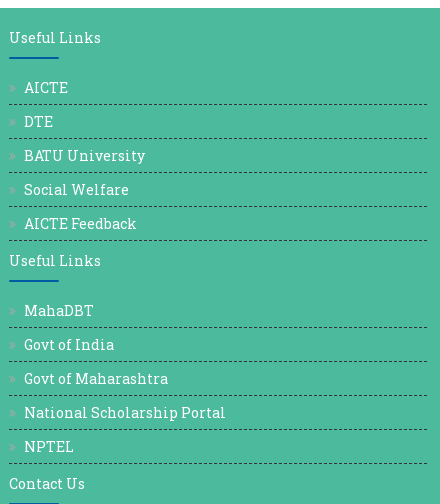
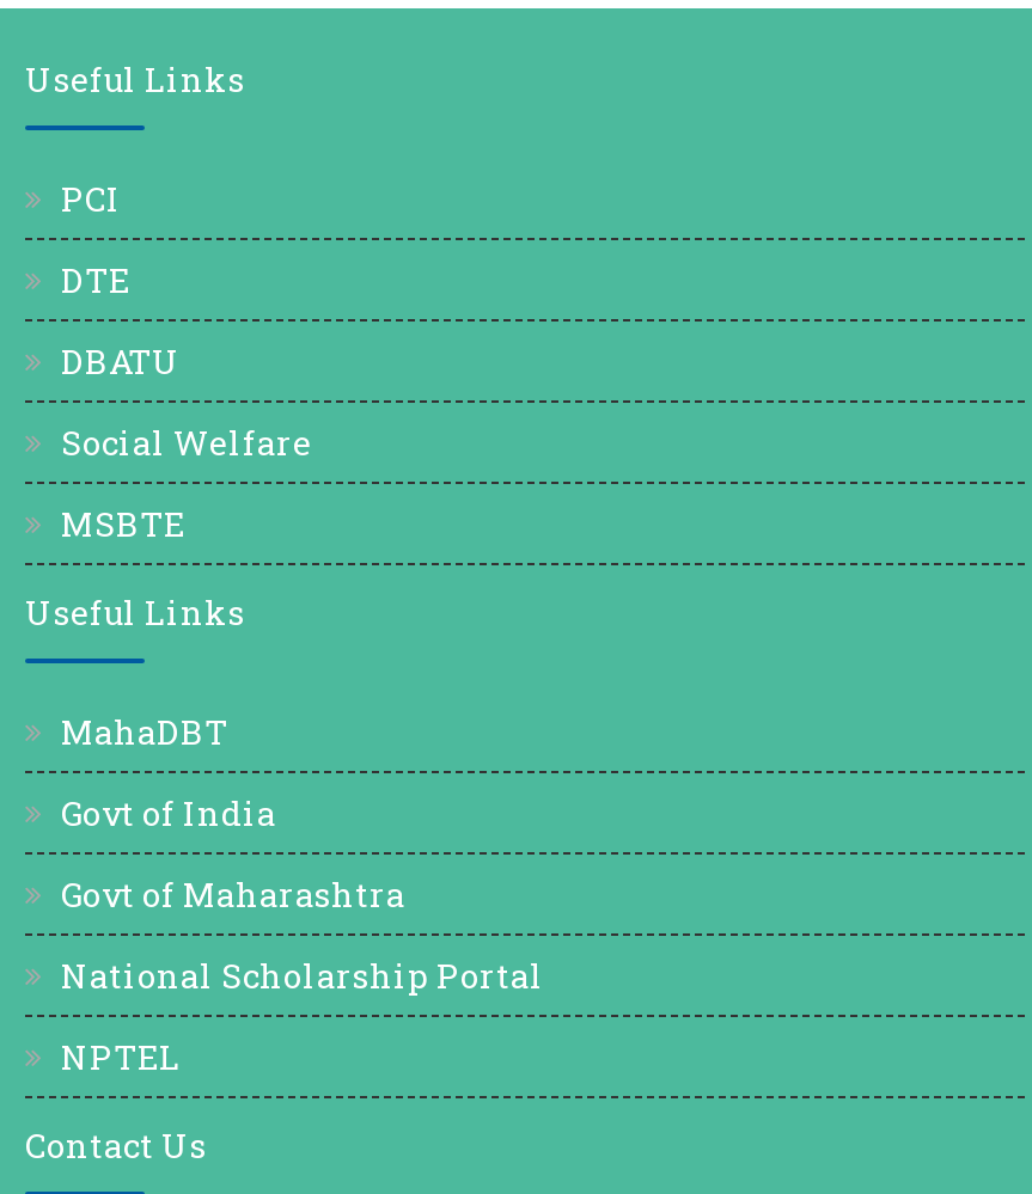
[24,78,68,97] AICTE -> [61,176,121,221] PCI
[24,146,145,165] BATU University -> [61,338,181,384] DBATU
[24,214,137,233] AICTE Feedback -> [61,501,185,546] MSBTE

